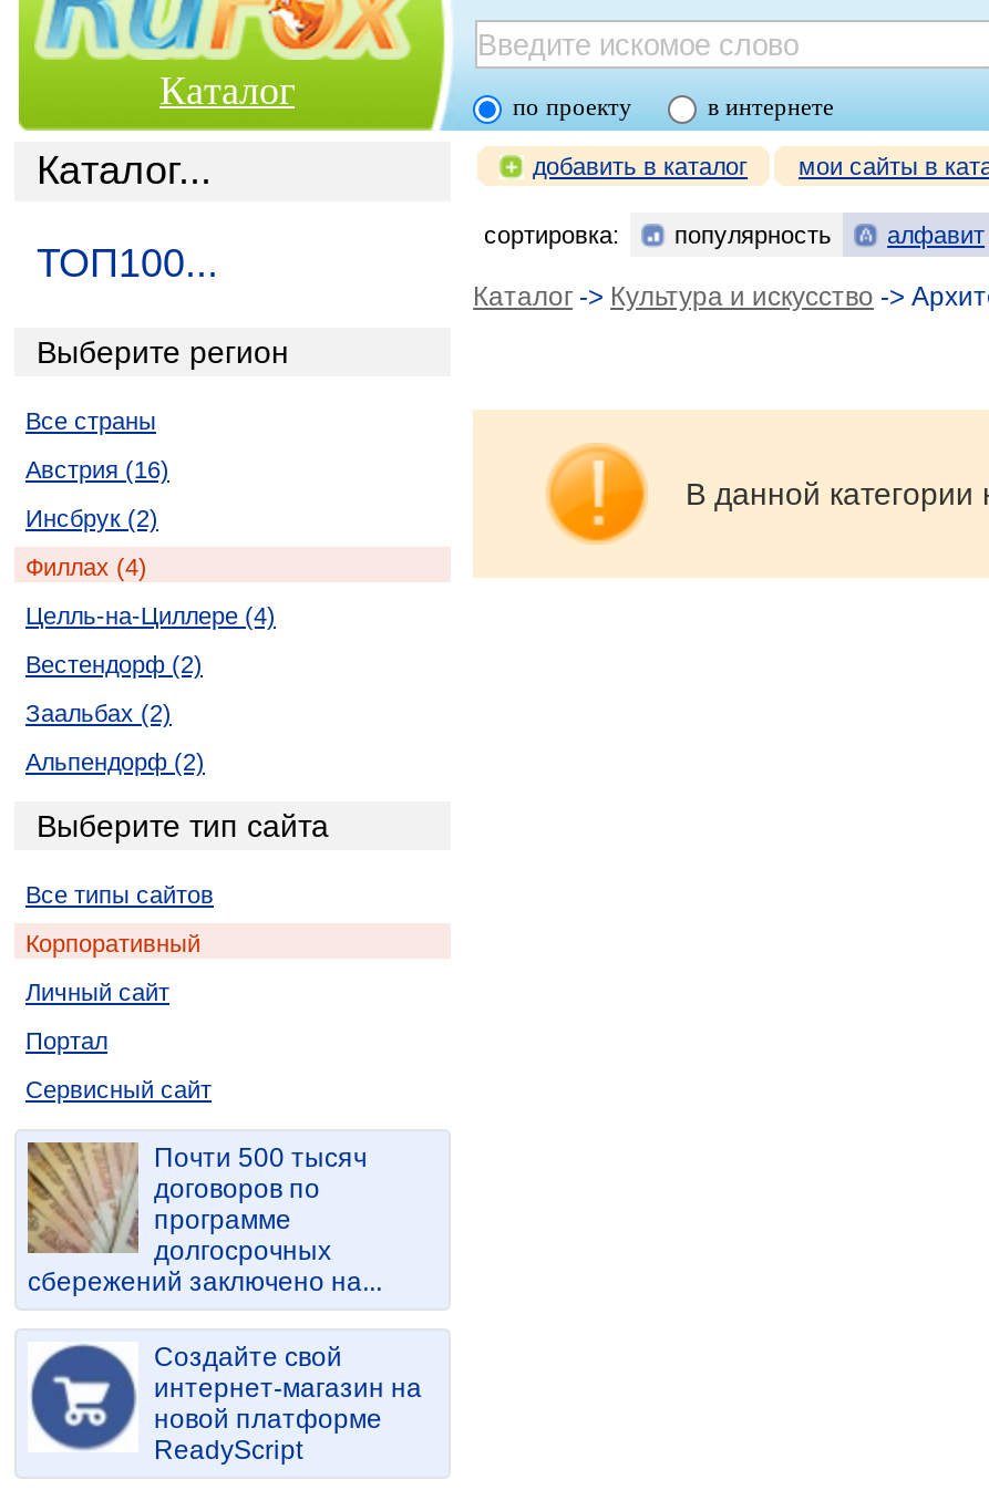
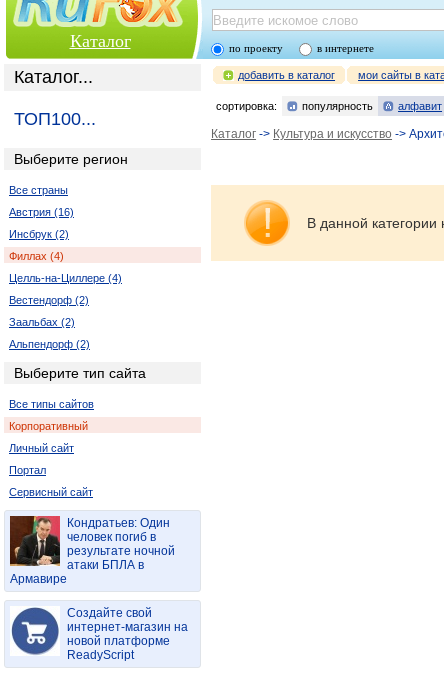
[25,1140,382,1297] [image] | Почти 500 тысяч | договоров по | программе | долгосрочных | сбережений заключено на... -> [9,515,175,586] [image] | Кондратьев: Один | человек погиб в | результате ночной | атаки БПЛА в | Армавире

